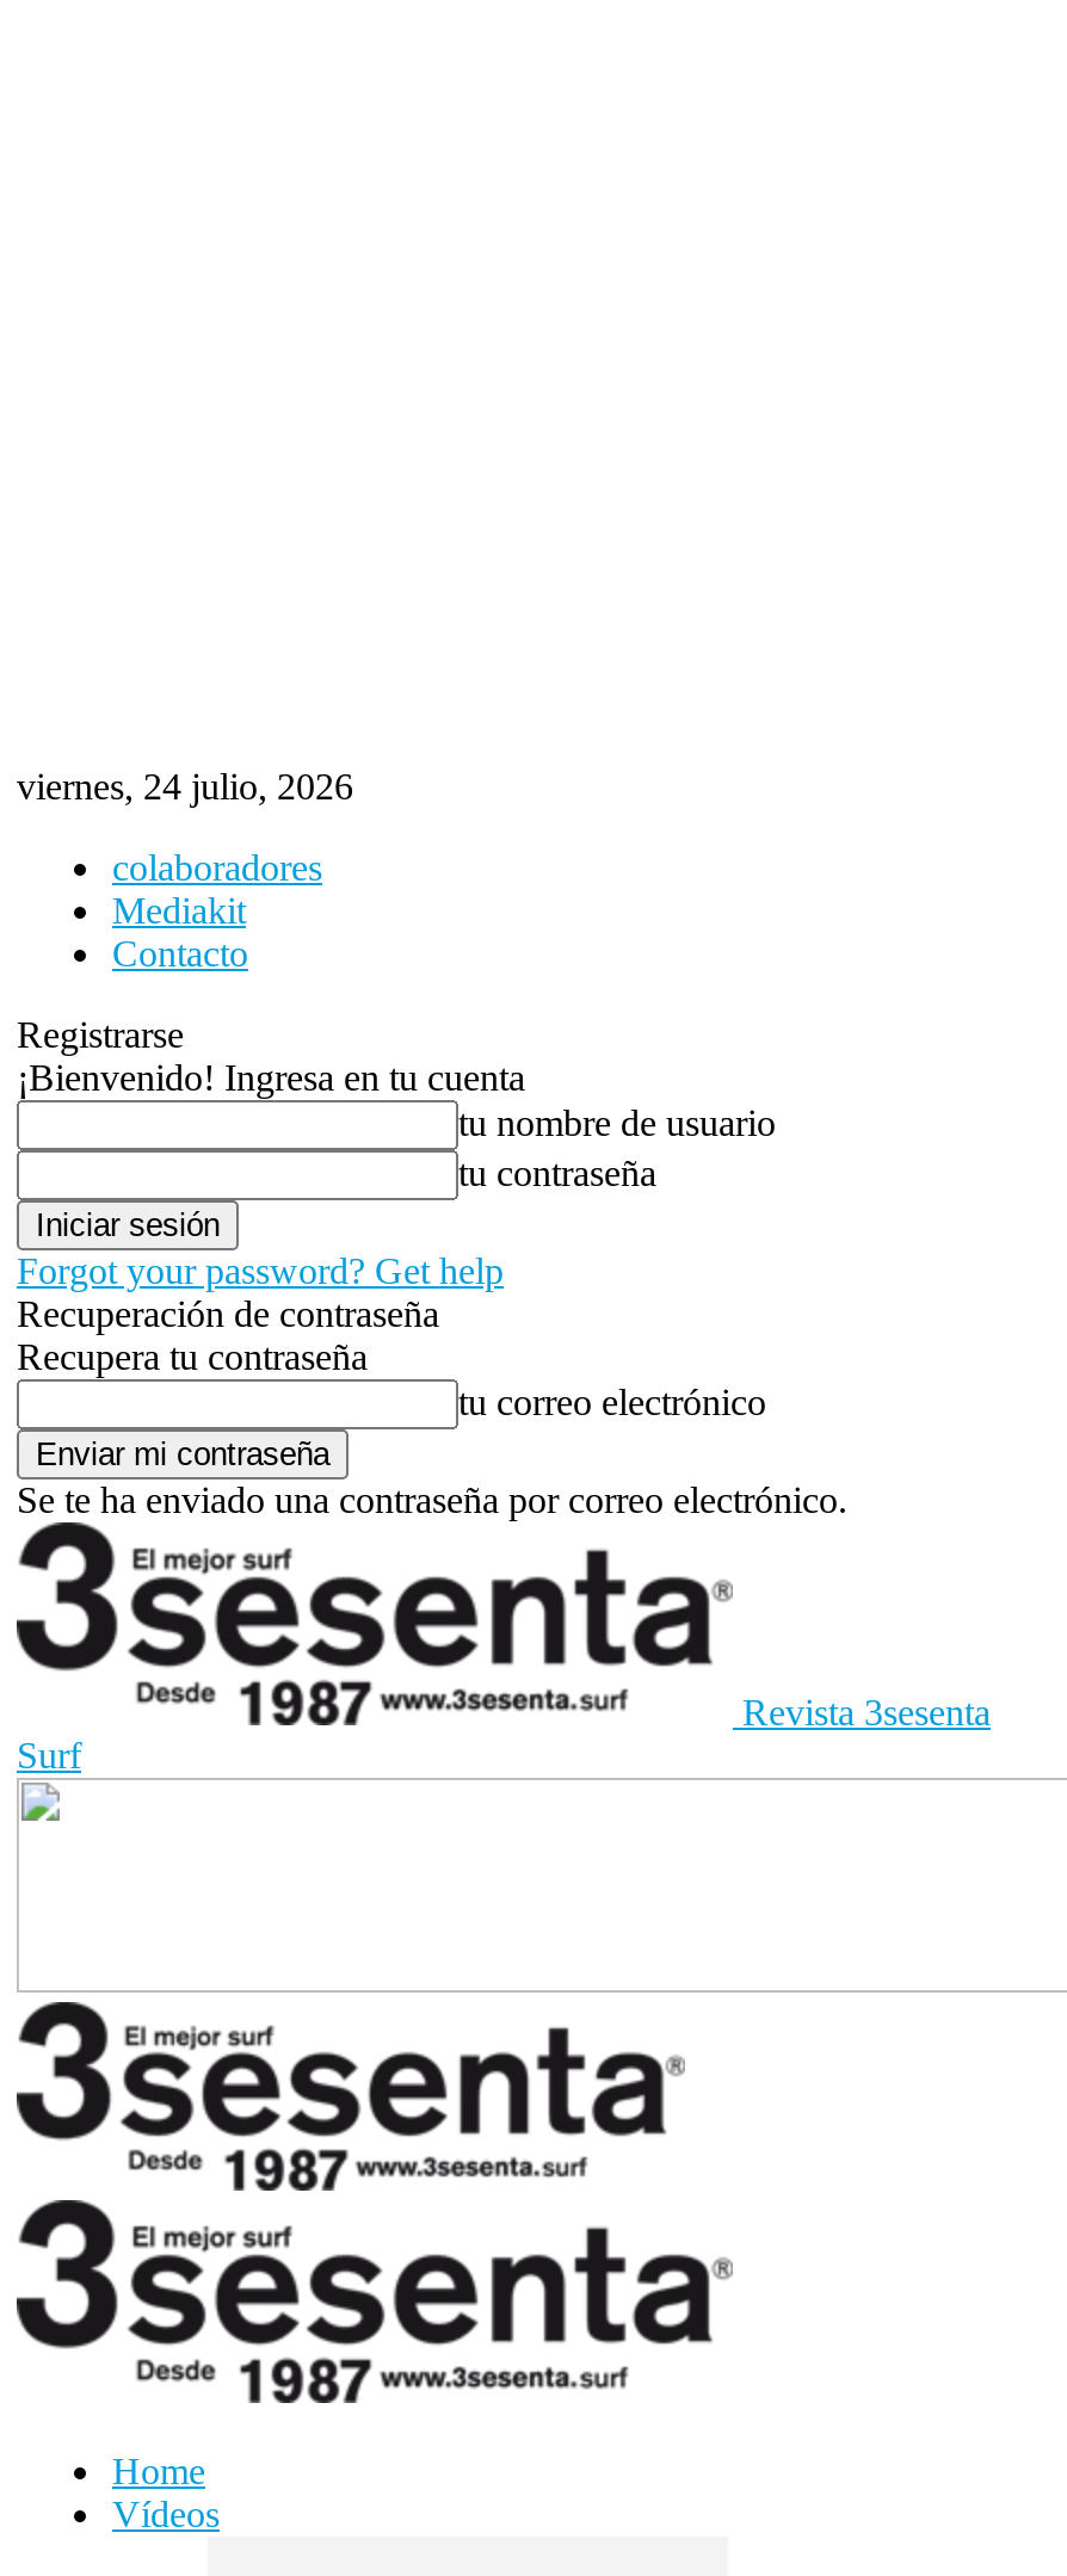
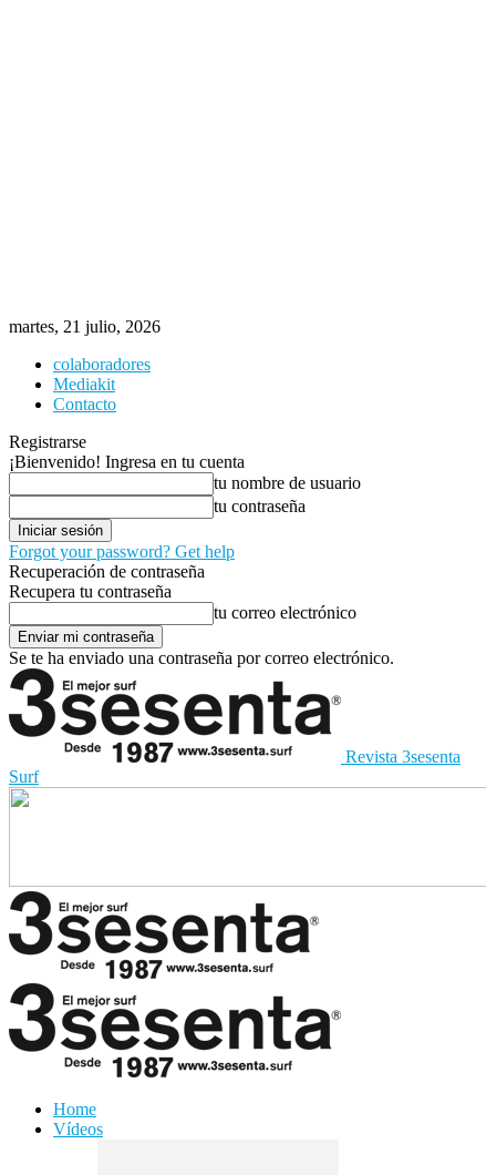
[17,766,353,807] viernes, 24 julio, 2026 -> [9,317,161,336] martes, 21 julio, 2026

